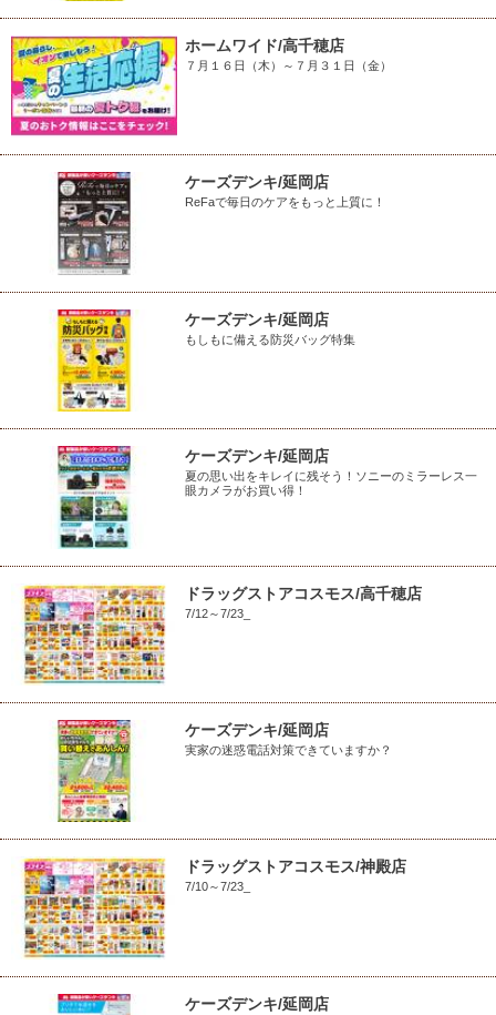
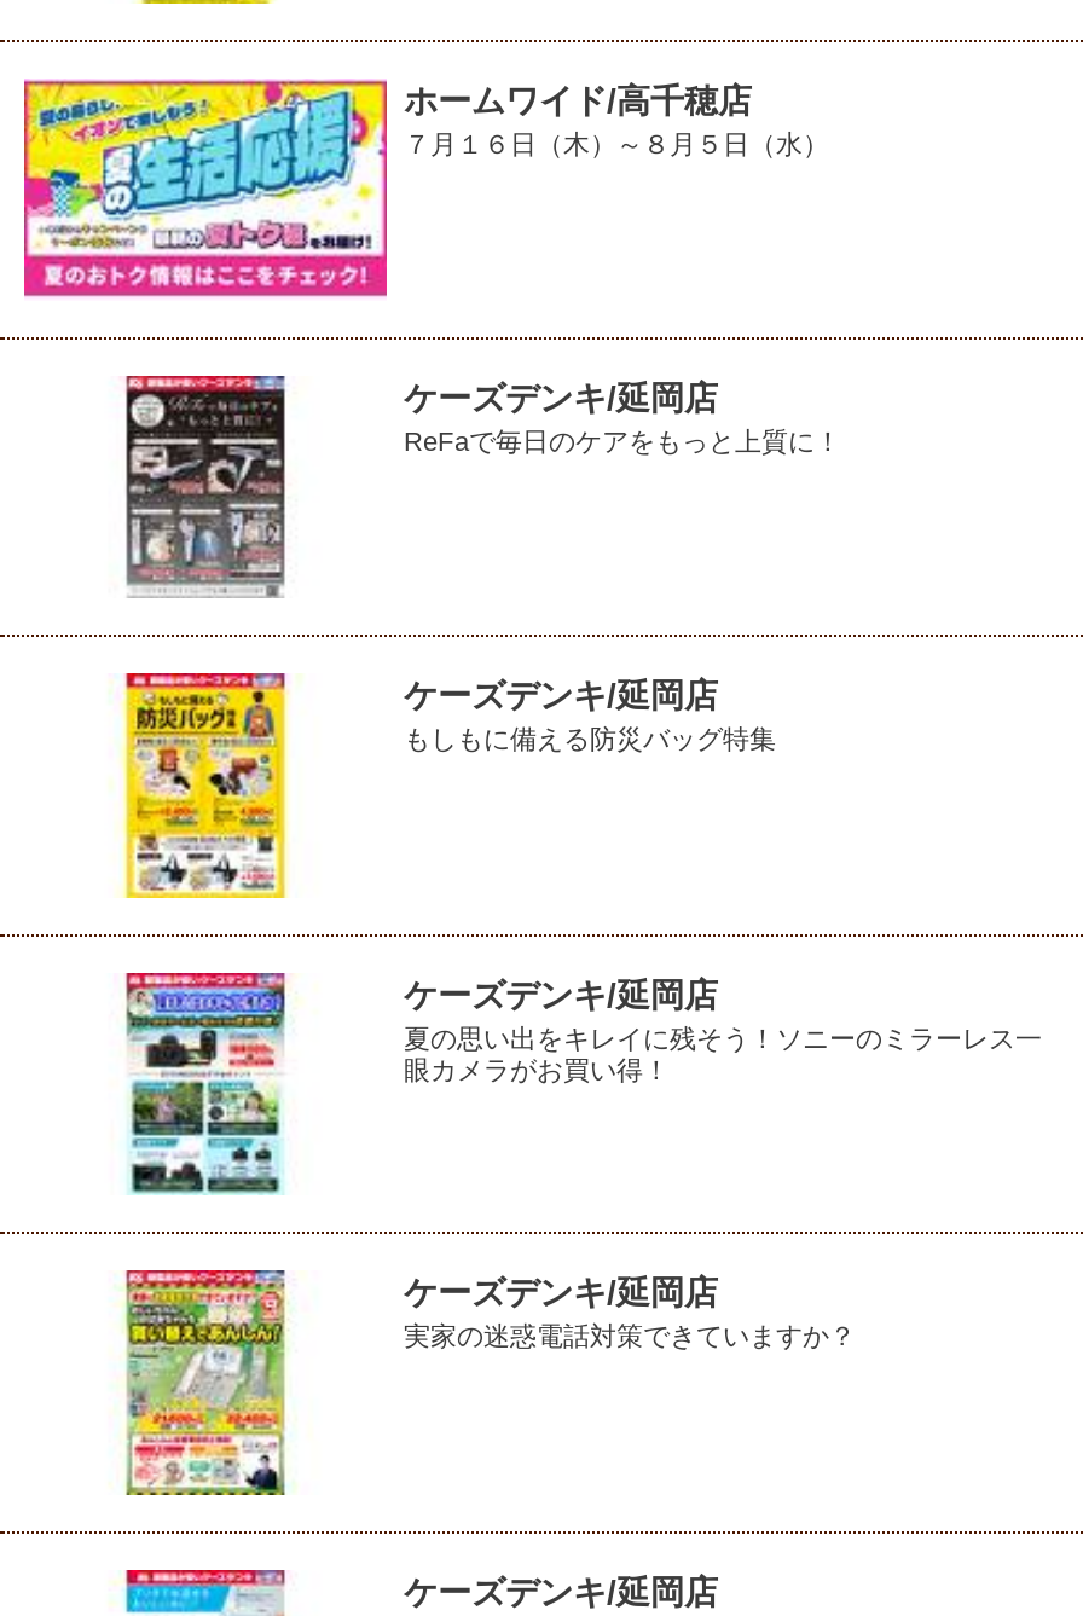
[185,59,392,72] ７月１６日（木）～７月３１日（金） -> [404,128,829,157] ７月１６日（木）～８月５日（水）
[21,582,422,686] [image] | ドラッグストアコスモス/高千穂店 | 7/12～7/23_ -> none
[21,856,406,960] [image] | ドラッグストアコスモス/神殿店 | 7/10～7/23_ -> none

